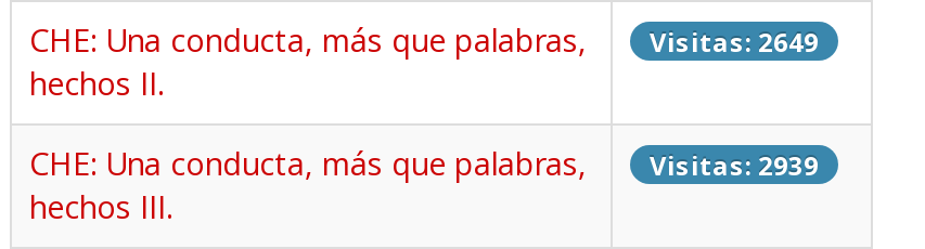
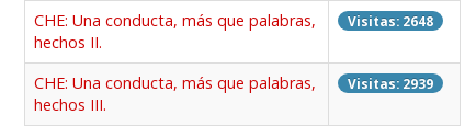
[29,19,819,61] CHE: Una conducta, más que palabras, Visitas: 2649 -> [34,10,433,31] CHE: Una conducta, más que palabras, Visitas: 2648

